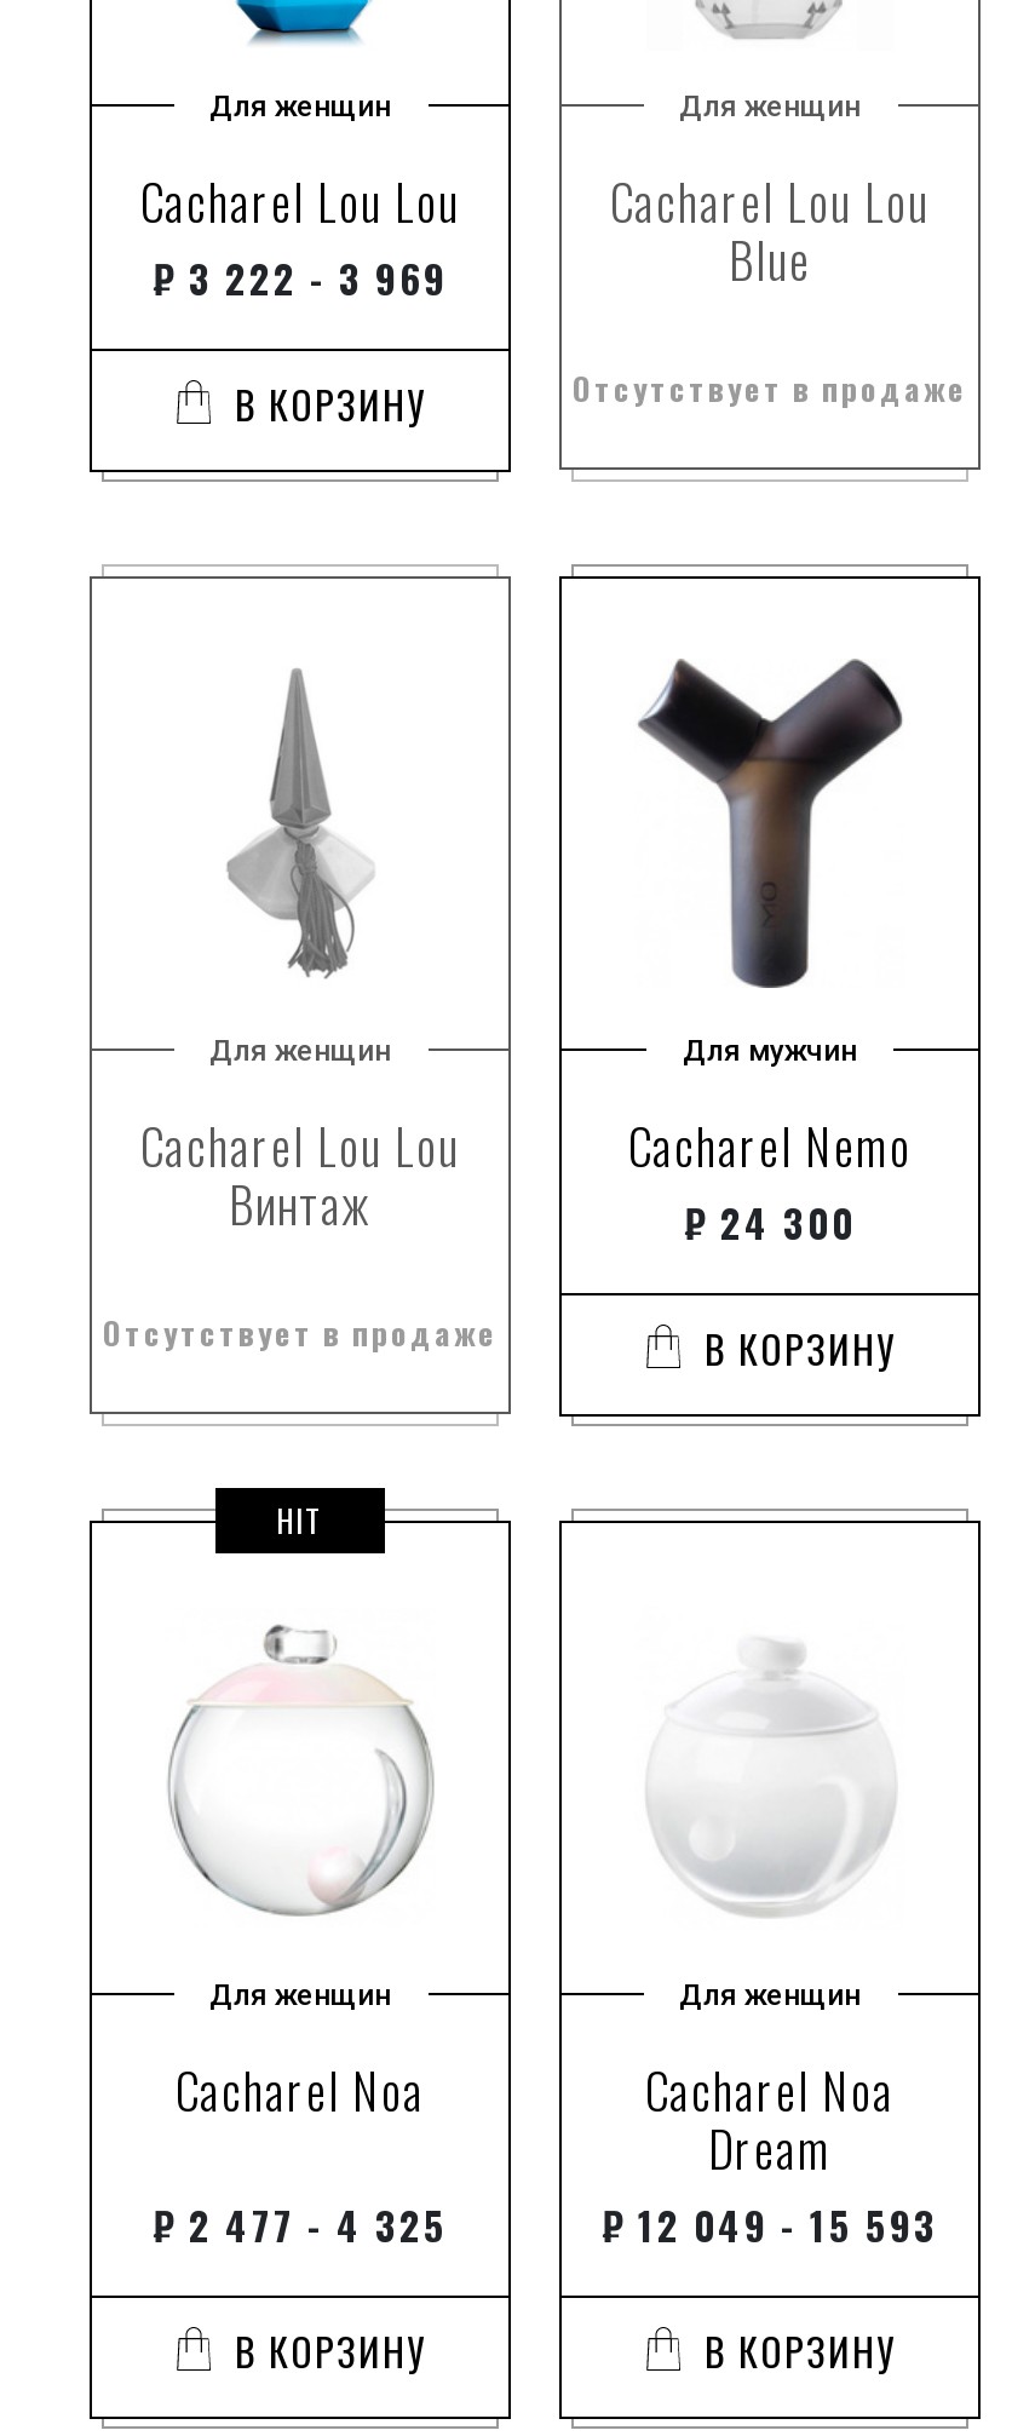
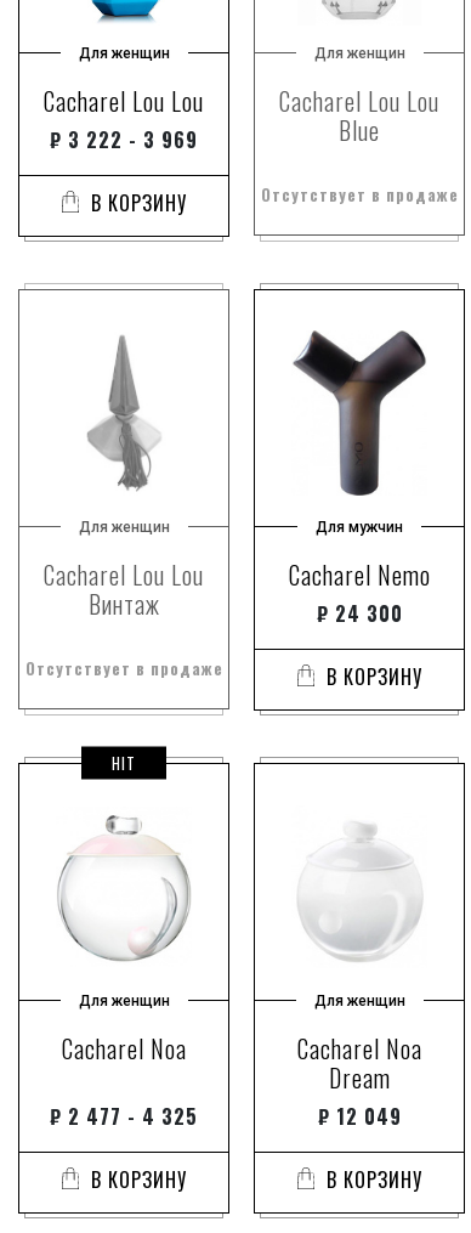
[602,2196,938,2254] ₽ 12 049 - 15 593 -> [317,1102,401,1131] ₽ 12 049

